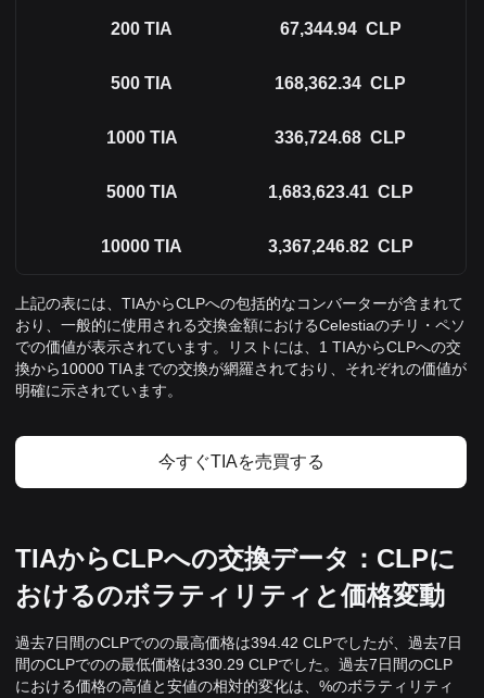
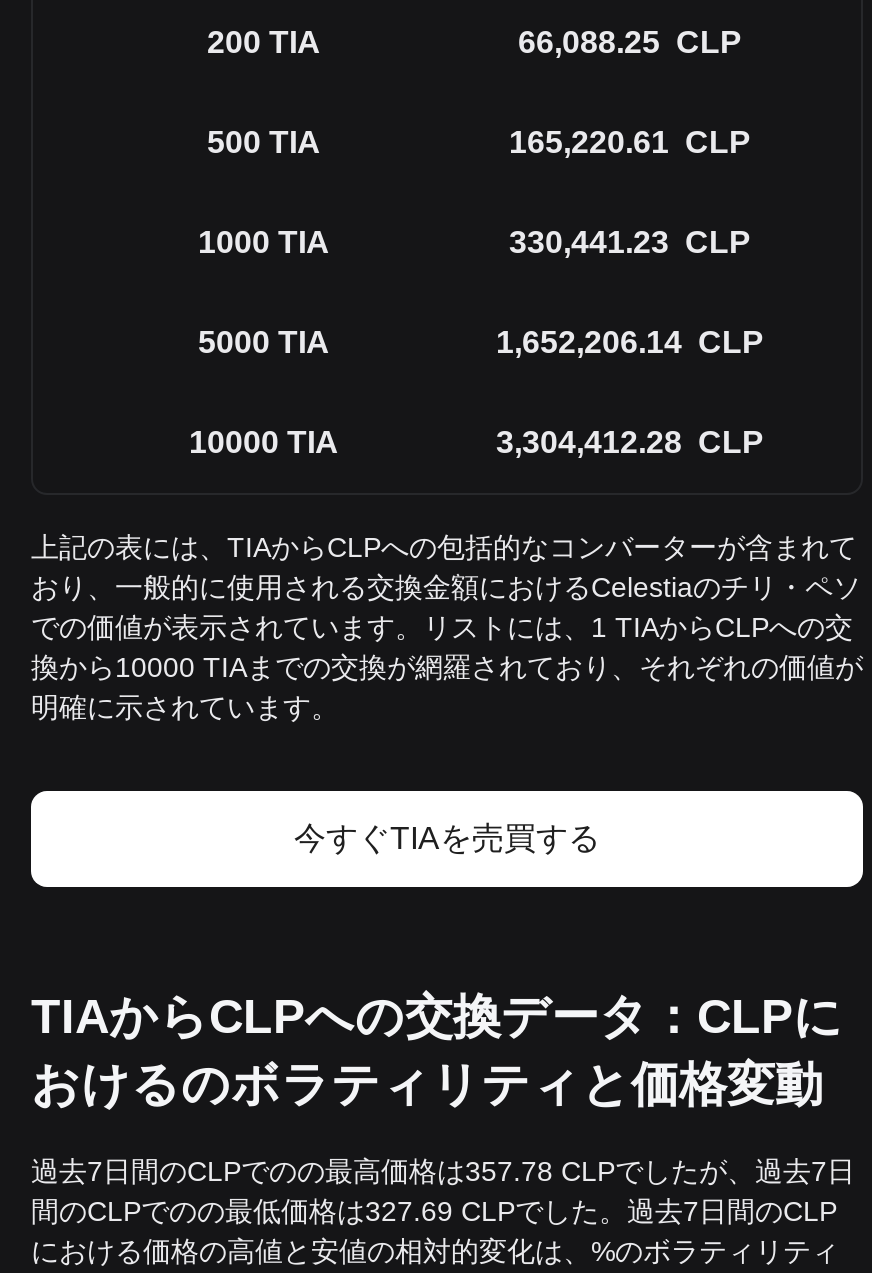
[279,20,401,38] 67,344.94 CLP -> [518,25,742,59] 66,088.25 CLP
[275,74,406,92] 168,362.34 CLP -> [509,125,751,159] 165,220.61 CLP
[275,128,406,147] 336,724.68 CLP -> [509,225,751,259] 330,441.23 CLP
[268,183,413,201] 1,683,623.41 CLP -> [496,325,764,359] 1,652,206.14 CLP
[268,237,413,255] 3,367,246.82 CLP -> [496,425,764,459] 3,304,412.28 CLP
[15,634,462,651] 過去7日間のCLPでのの最高価格は394.42 CLPでしたが、過去7日 -> [31,1155,855,1187] 過去7日間のCLPでのの最高価格は357.78 CLPでしたが、過去7日
[15,656,453,673] 間のCLPでのの最低価格は330.29 CLPでした。過去7日間のCLP -> [31,1195,837,1227] 間のCLPでのの最低価格は327.69 CLPでした。過去7日間のCLP

